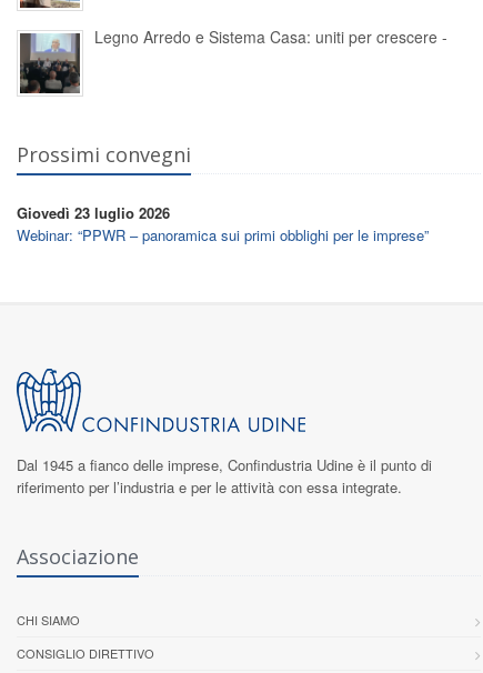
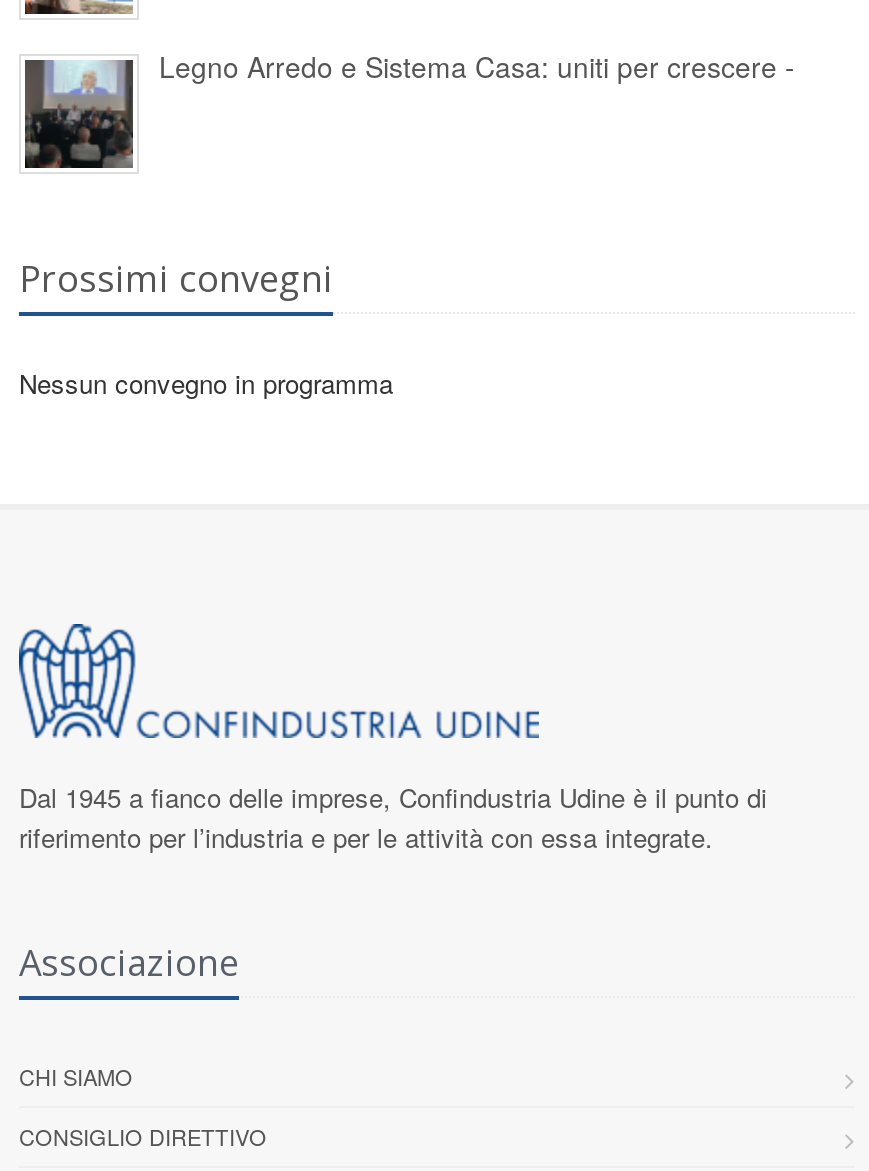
[17,202,429,245] Giovedì 23 luglio 2026 | Webinar: “PPWR – panoramica sui primi obblighi per le imprese” -> [19,364,393,402] Nessun convegno in programma

